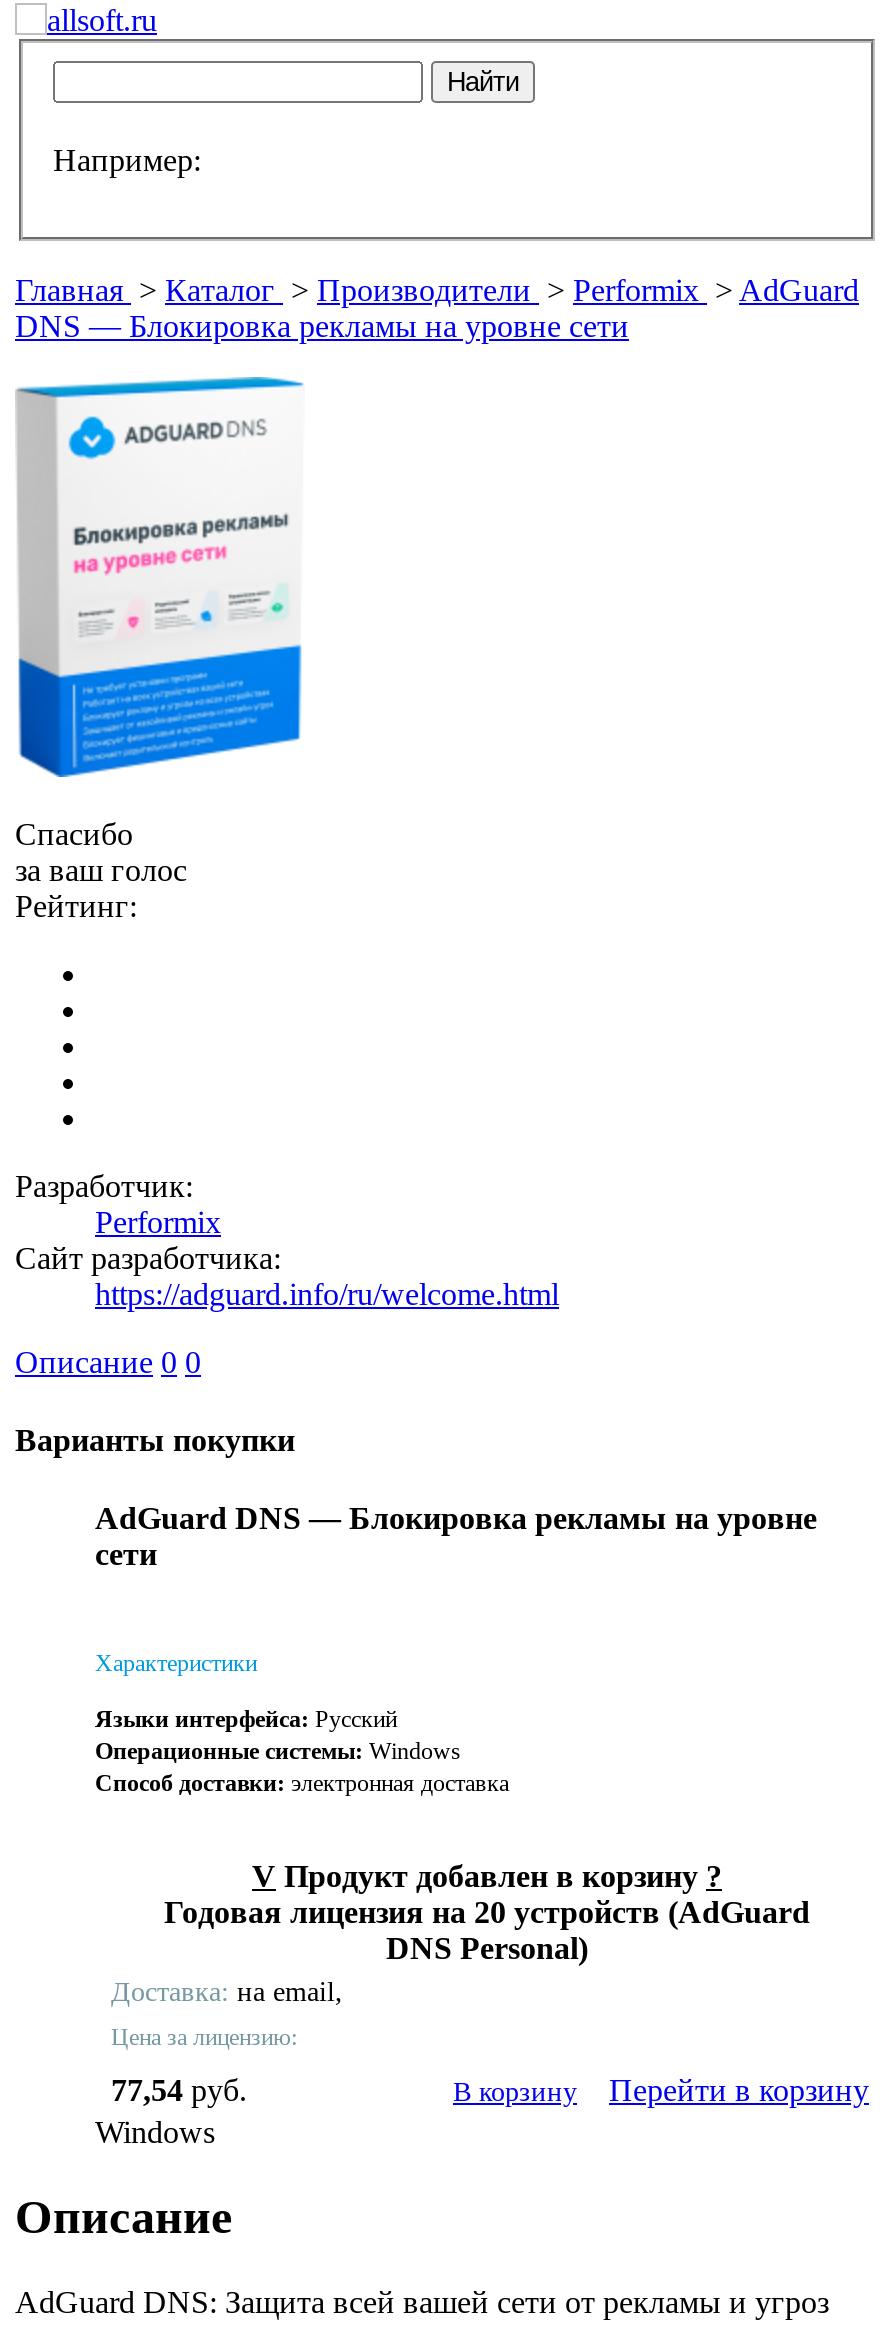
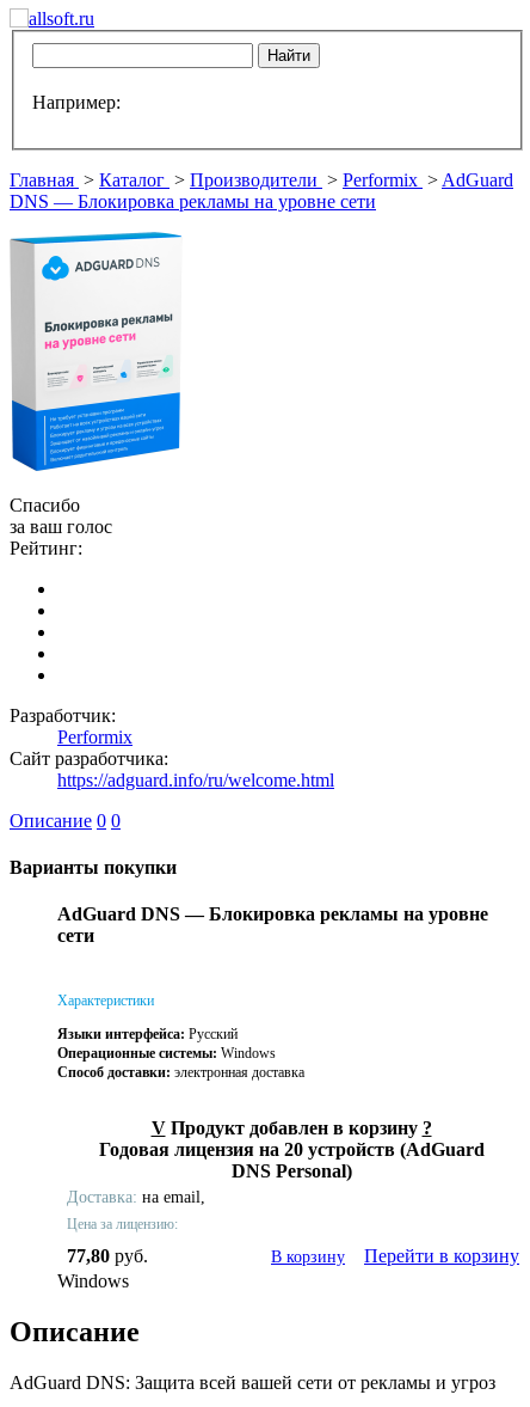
[111,2074,247,2108] 77,54 руб. -> [67,1246,148,1266] 77,80 руб.

